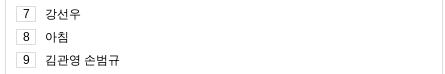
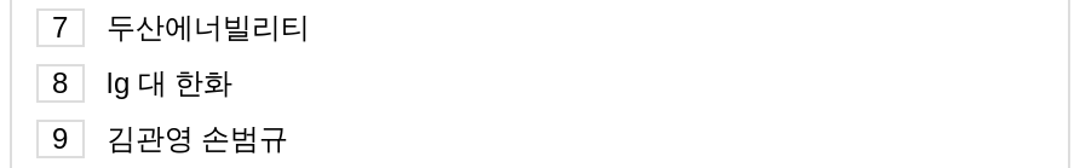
[45,7,81,21] 강선우 -> [107,11,310,45] 두산에너빌리티
[45,30,69,44] 아침 -> [107,66,232,100] lg 대 한화

